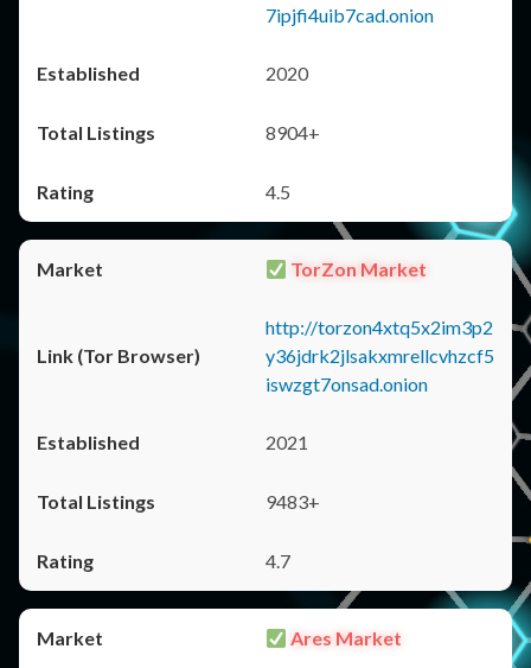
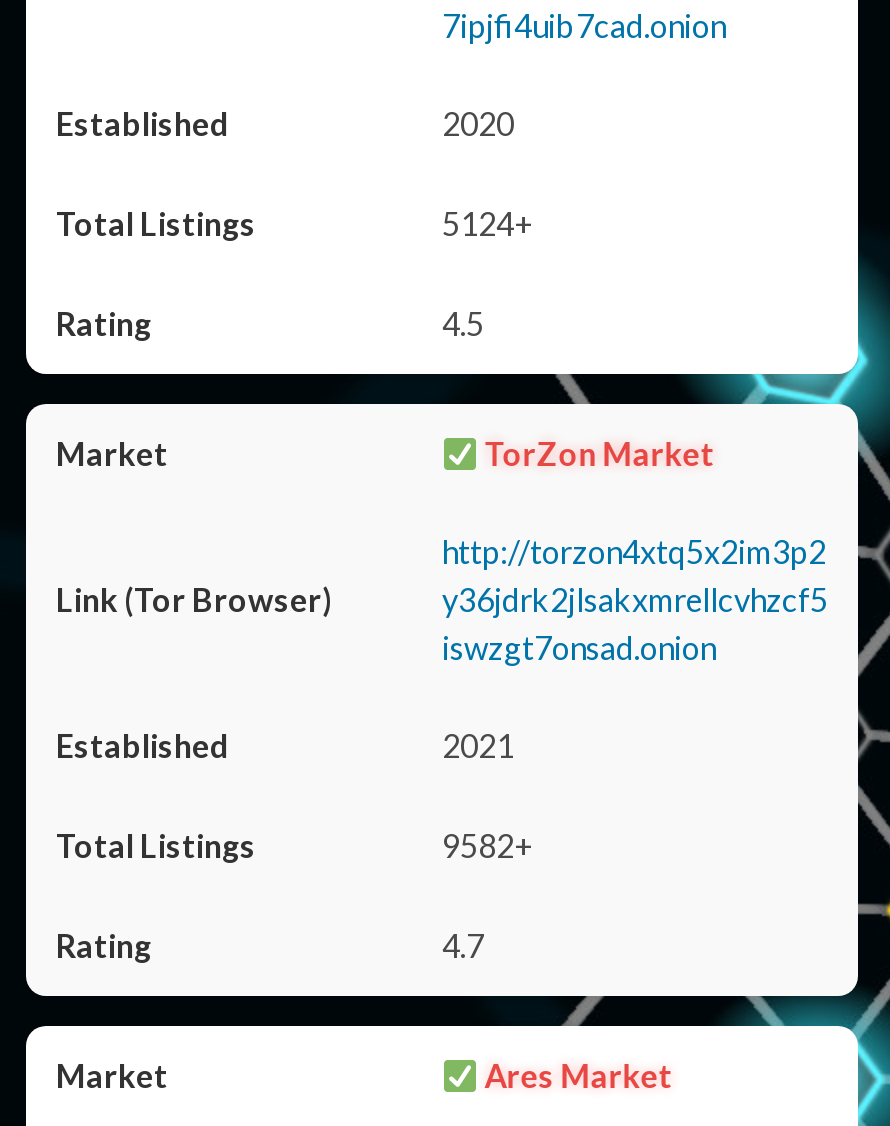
[265,121,320,144] 8904+ -> [442,204,534,242] 5124+
[265,490,320,513] 9483+ -> [442,826,534,864] 9582+

